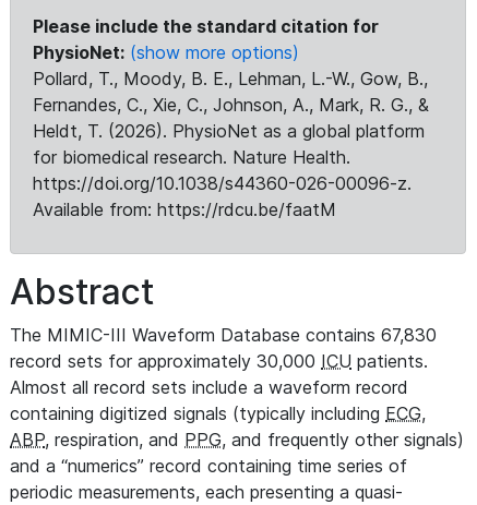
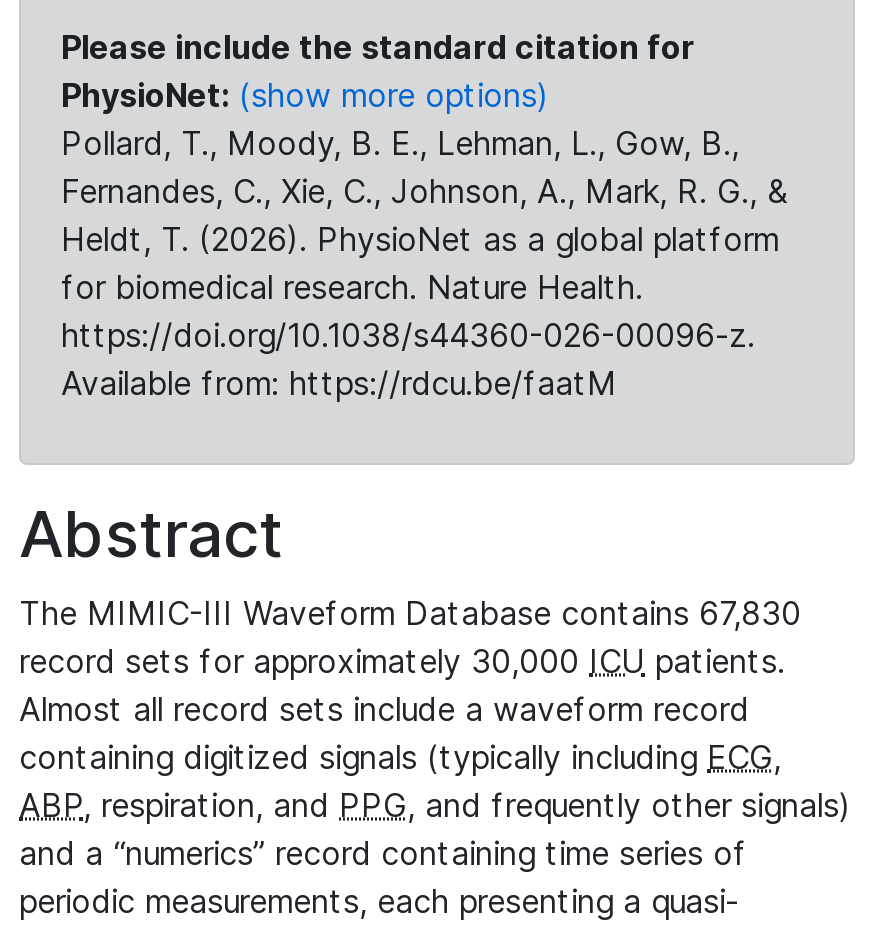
[33,68,428,89] Pollard, T., Moody, B. E., Lehman, L.-W., Gow, B., -> [61,123,739,163] Pollard, T., Moody, B. E., Lehman, L., Gow, B.,

